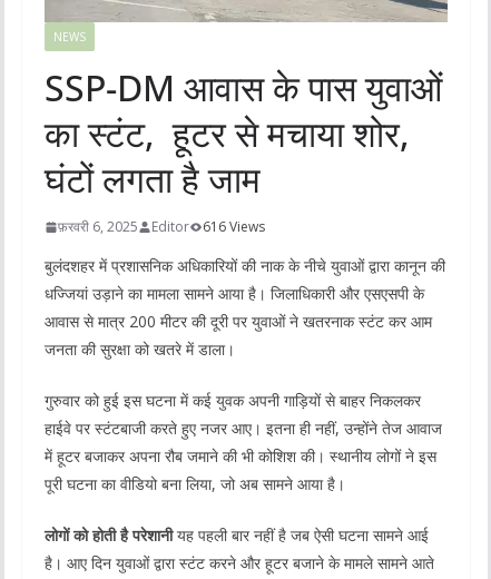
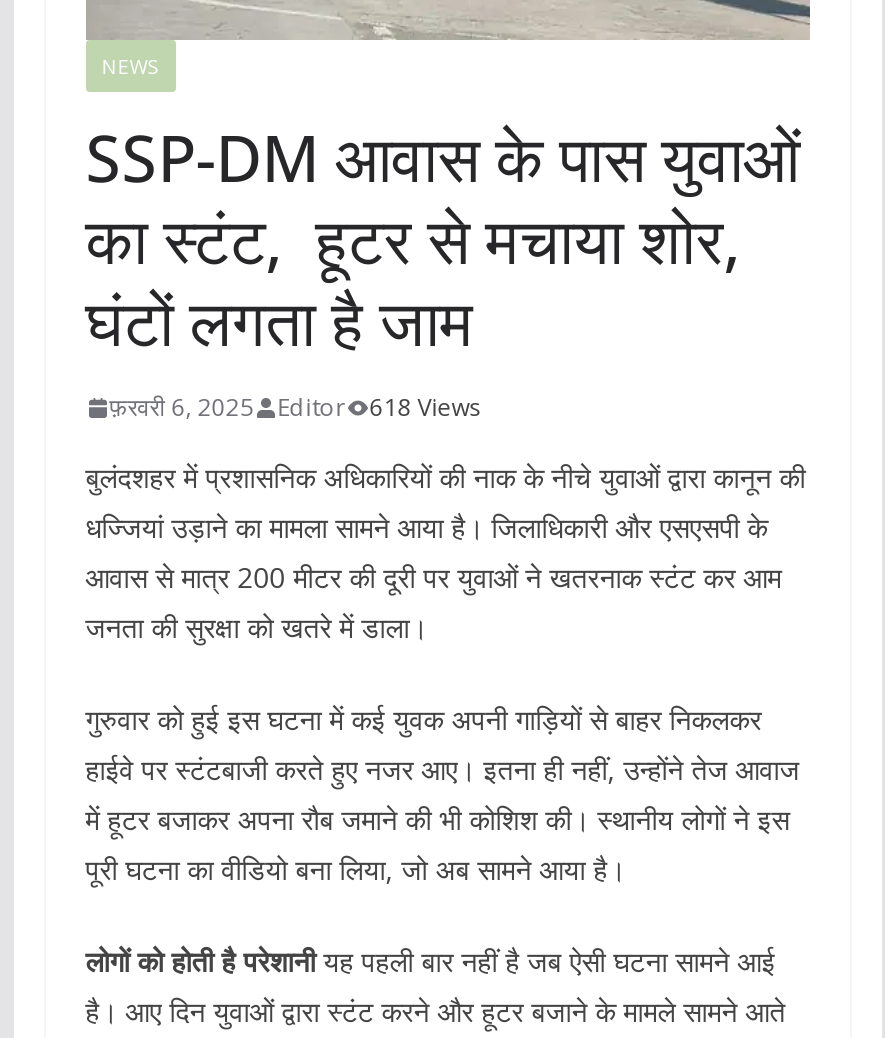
[58,217,265,236] फ़रवरी 6, 2025 Editor 616 Views -> [109,390,481,424] फ़रवरी 6, 2025 Editor 618 Views

